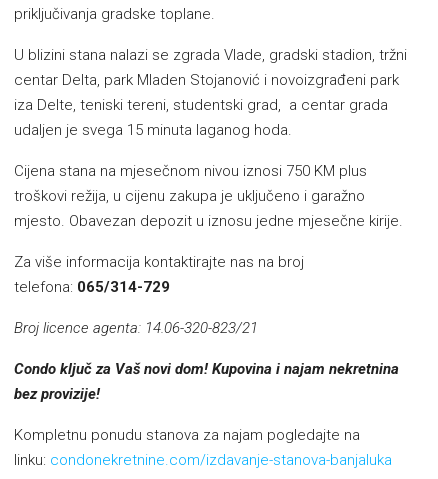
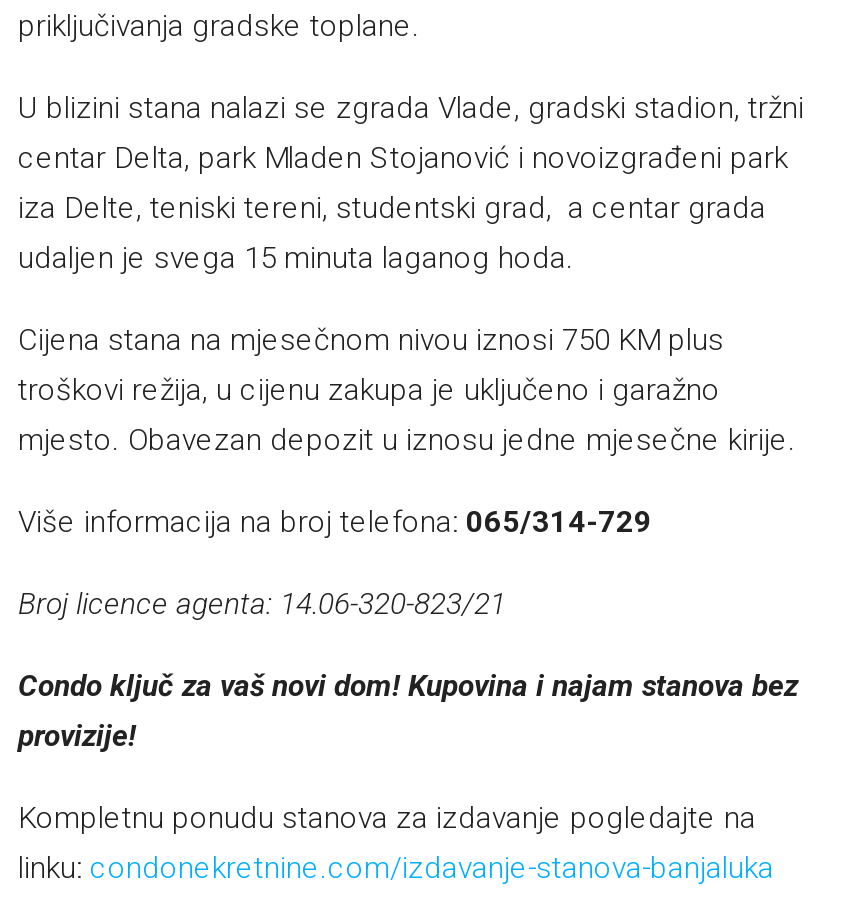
[14,253,304,296] Za više informacija kontaktirajte nas na broj | telefona: 065/314-729 -> [18,505,652,541] Više informacija na broj telefona: 065/314-729
[14,360,399,403] Condo ključ za Vaš novi dom! Kupovina i najam nekretnina | bez provizije! -> [18,669,798,755] Condo ključ za vaš novi dom! Kupovina i najam stanova bez | provizije!
[14,426,360,444] Kompletnu ponudu stanova za najam pogledajte na -> [18,801,756,837] Kompletnu ponudu stanova za izdavanje pogledajte na

